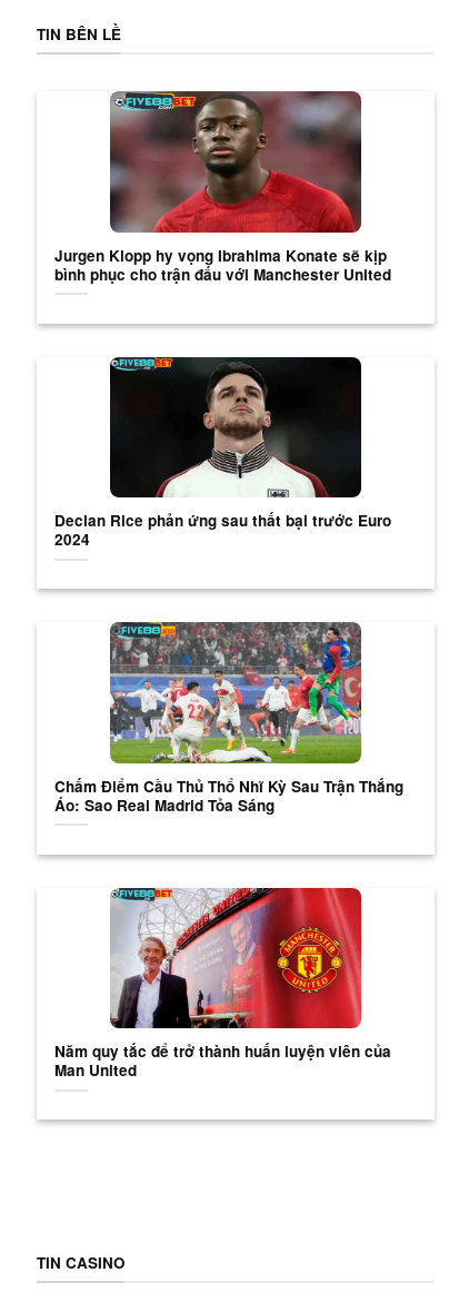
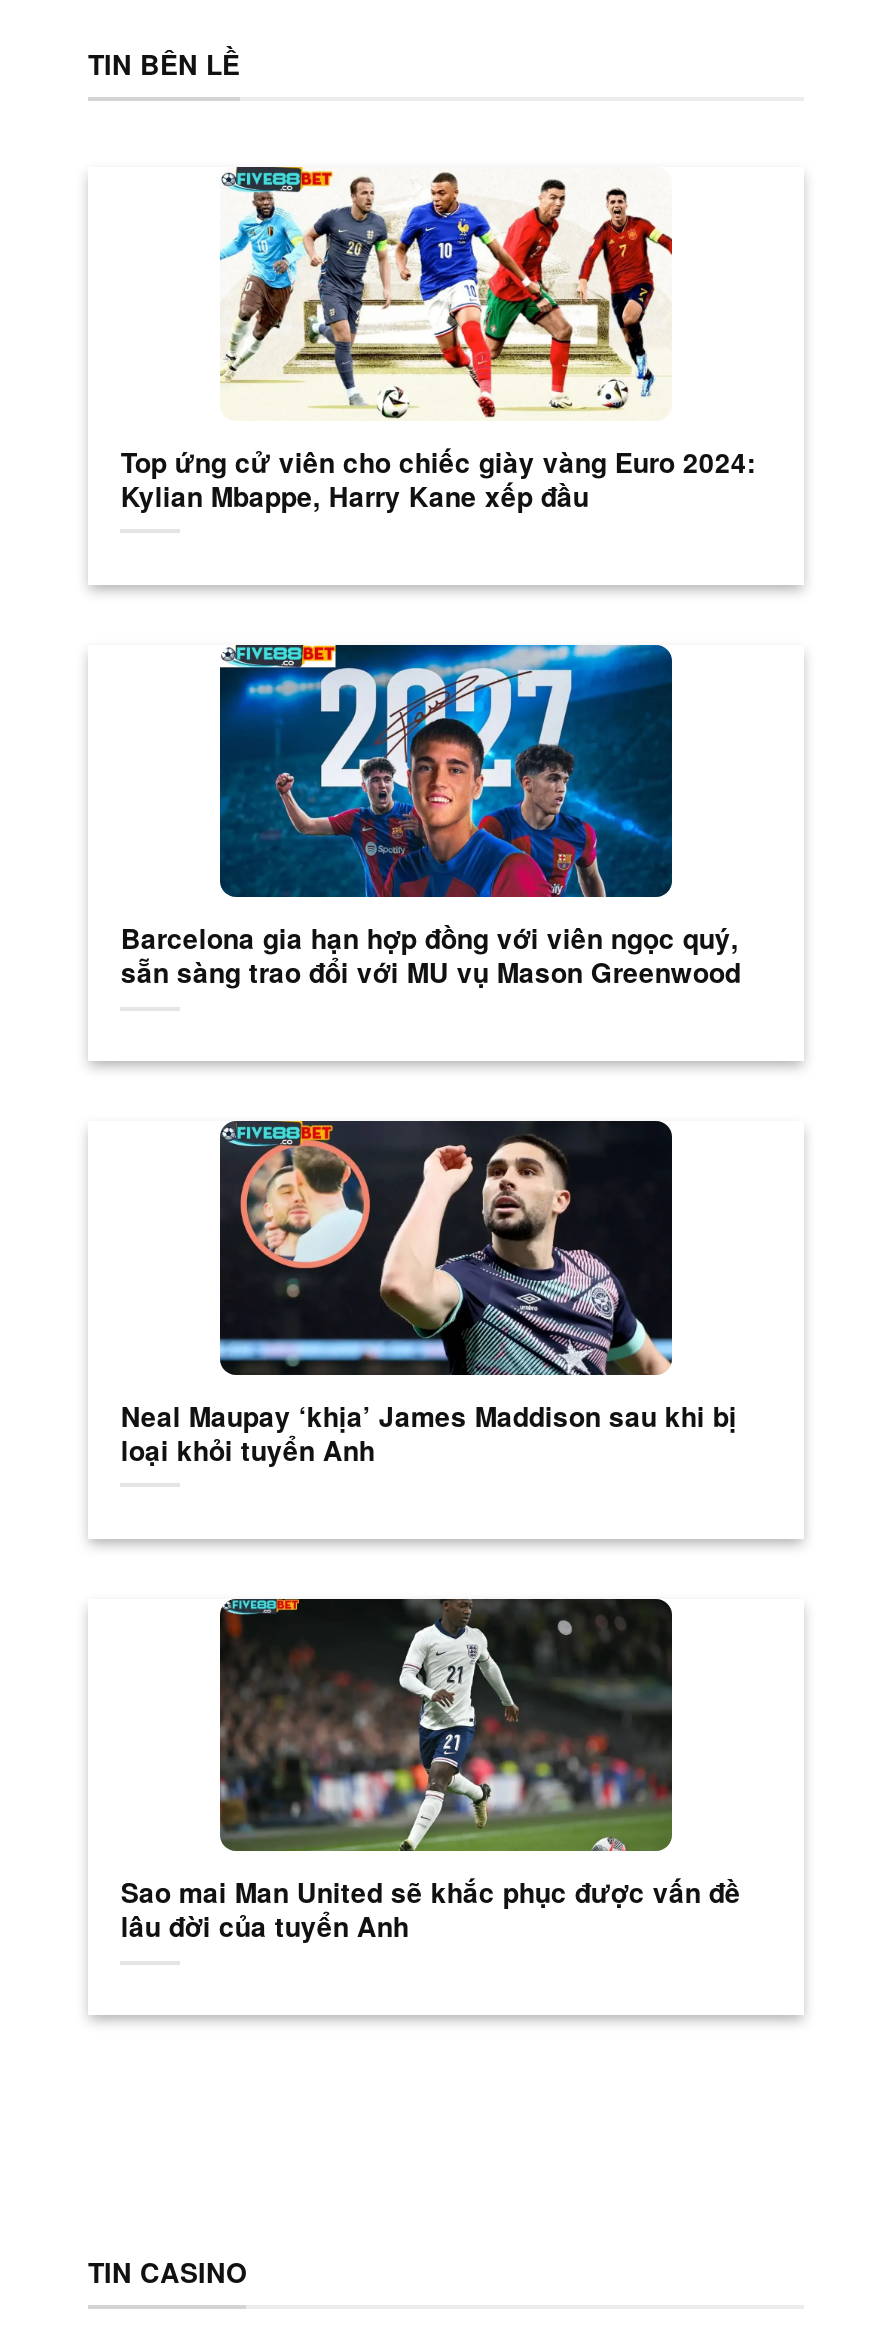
[55,90,392,285] [image] | Jurgen Klopp hy vọng Ibrahima Konate sẽ kịp | bình phục cho trận đấu với Manchester United -> [121,167,757,515] [image] | Top ứng cử viên cho chiếc giày vàng Euro 2024: | Kylian Mbappe, Harry Kane xếp đầu
[55,356,392,550] [image] | Declan Rice phản ứng sau thất bại trước Euro | 2024 -> [121,643,741,992] [image] | Barcelona gia hạn hợp đồng với viên ngọc quý, | sẵn sàng trao đổi với MU vụ Mason Greenwood
[55,621,404,816] [image] | Chấm Điểm Cầu Thủ Thổ Nhĩ Kỳ Sau Trận Thắng | Áo: Sao Real Madrid Tỏa Sáng -> [121,1119,737,1469] [image] | Neal Maupay ‘khịa’ James Maddison sau khi bị | loại khỏi tuyển Anh
[55,887,392,1081] [image] | Năm quy tắc để trở thành huấn luyện viên của | Man United -> [121,1597,741,1946] [image] | Sao mai Man United sẽ khắc phục được vấn đề | lâu đời của tuyển Anh

